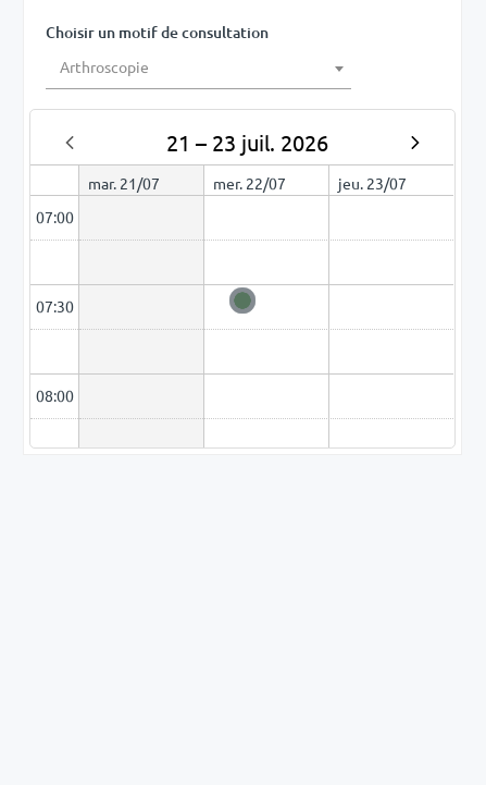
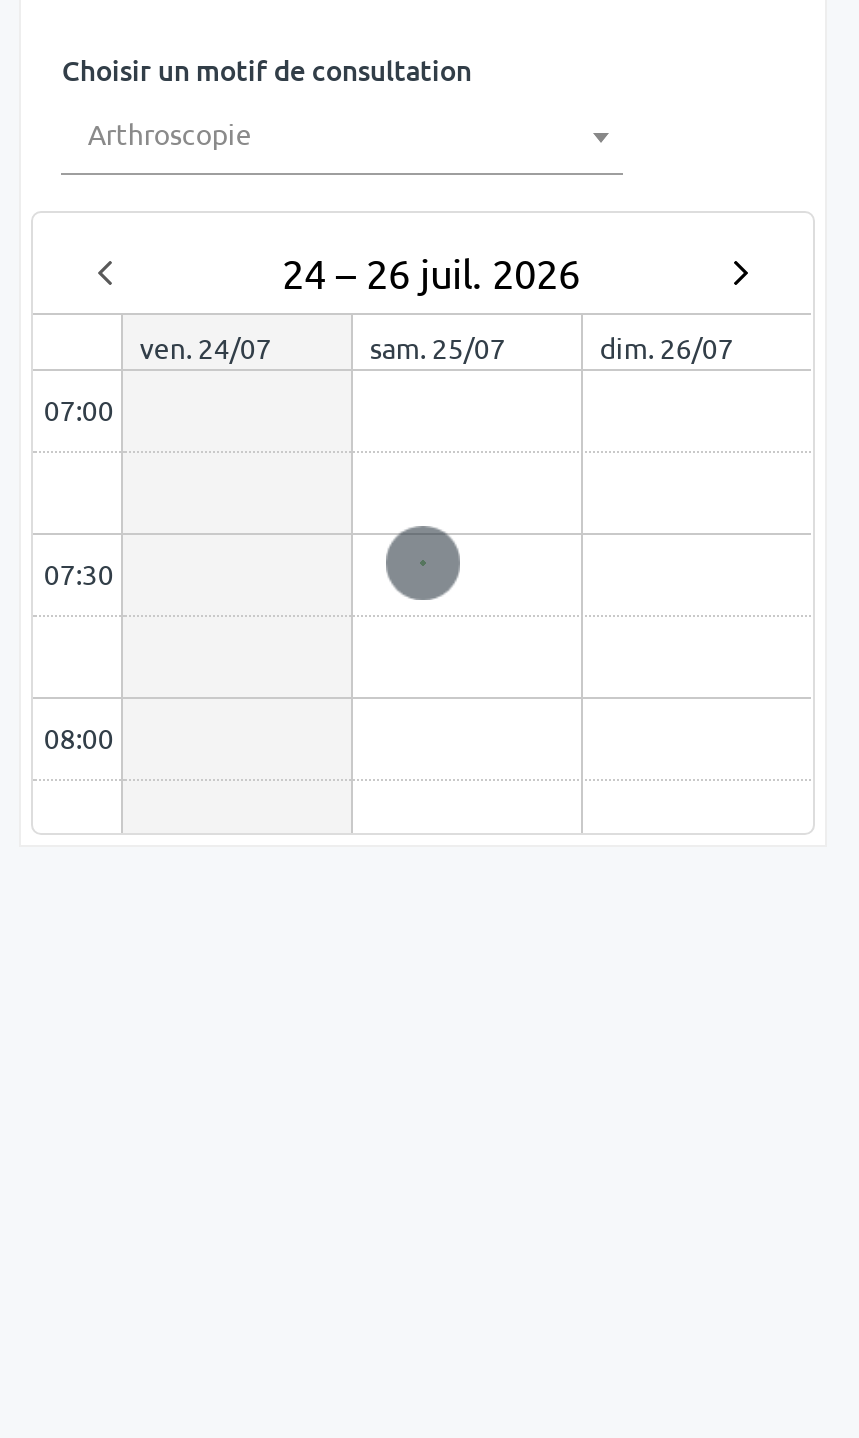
[166,129,328,156] 21 – 23 juil. 2026 -> [282,247,580,297] 24 – 26 juil. 2026
[89,173,407,192] mar. 21/07 | mer. 22/07 | jeu. 23/07 -> [140,328,734,364] ven. 24/07 | sam. 25/07 | dim. 26/07
[222,280,263,321] [image] -> [383,523,463,603] [image]

